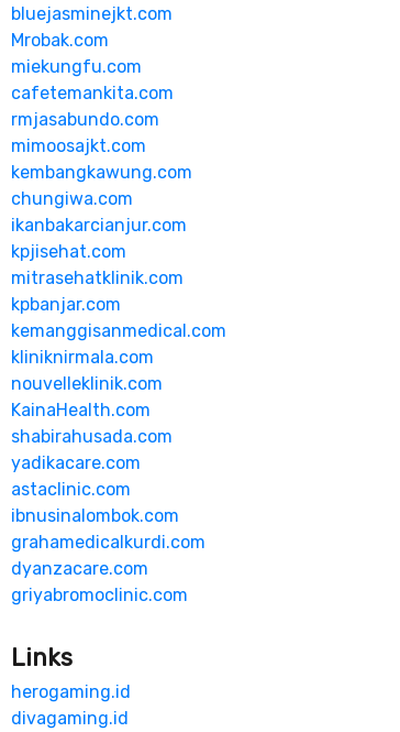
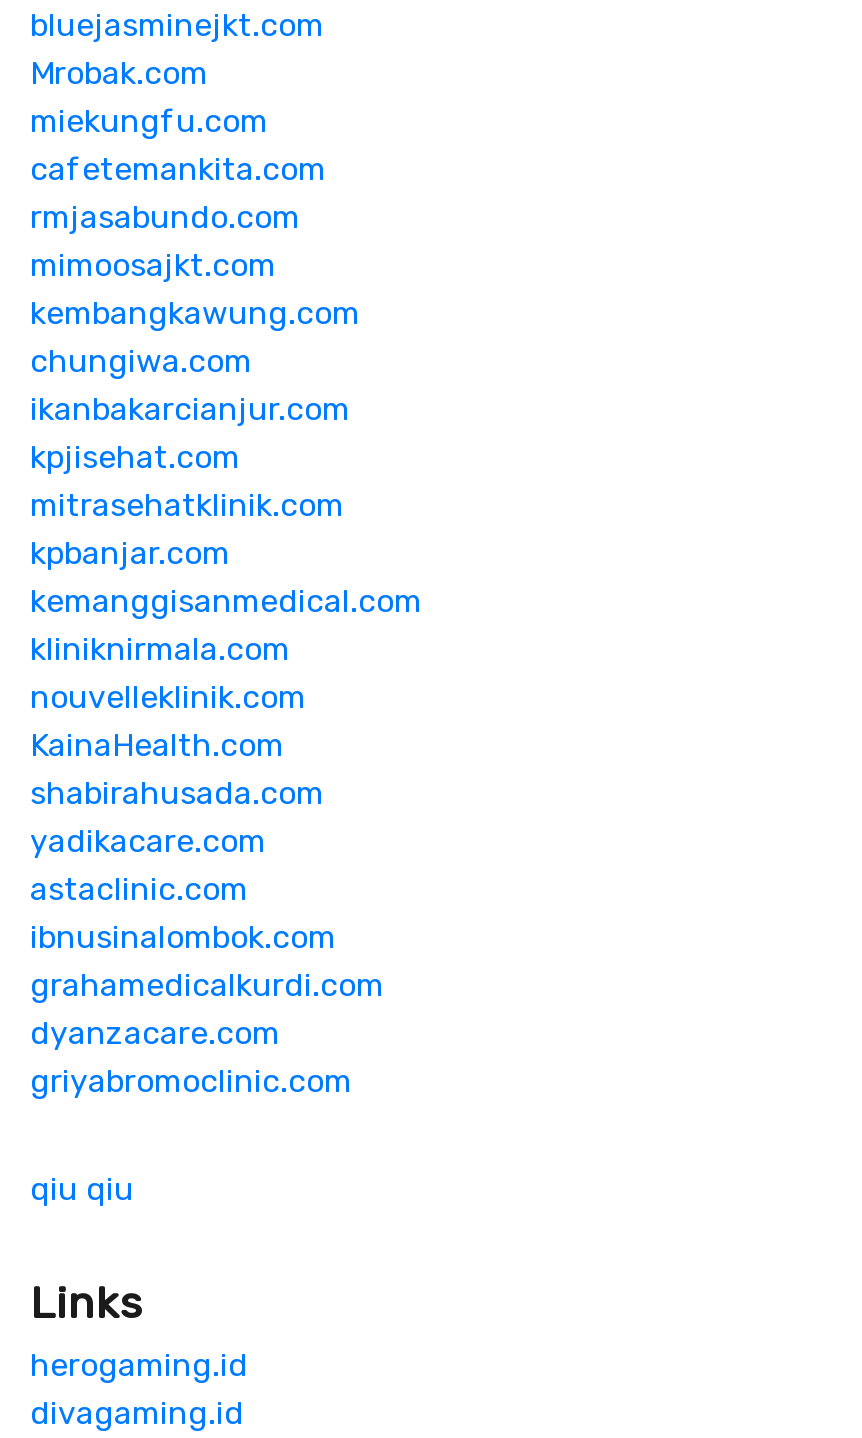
none -> [30,1170,134,1208] qiu qiu

